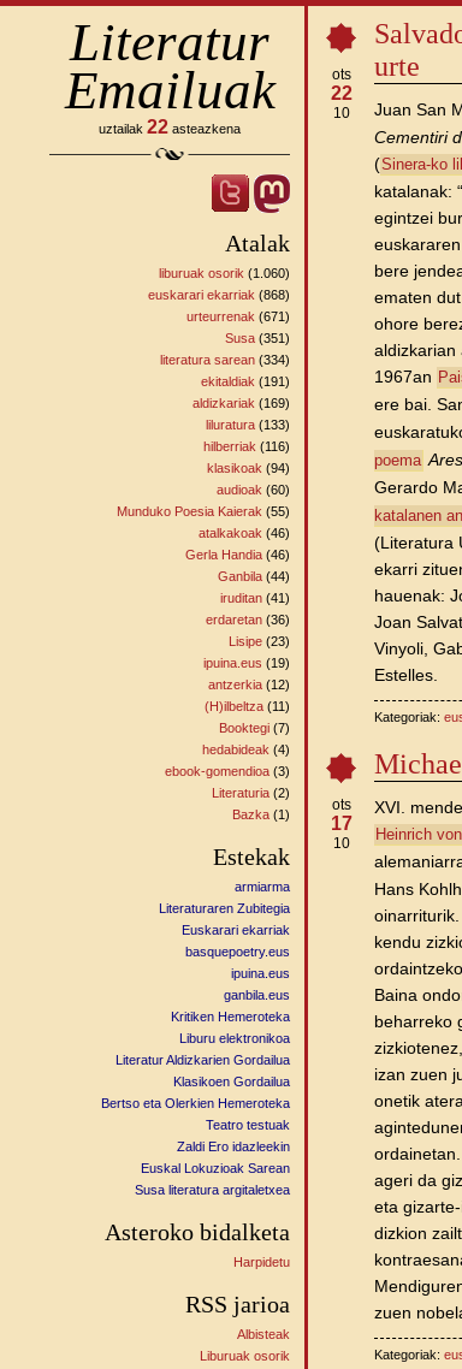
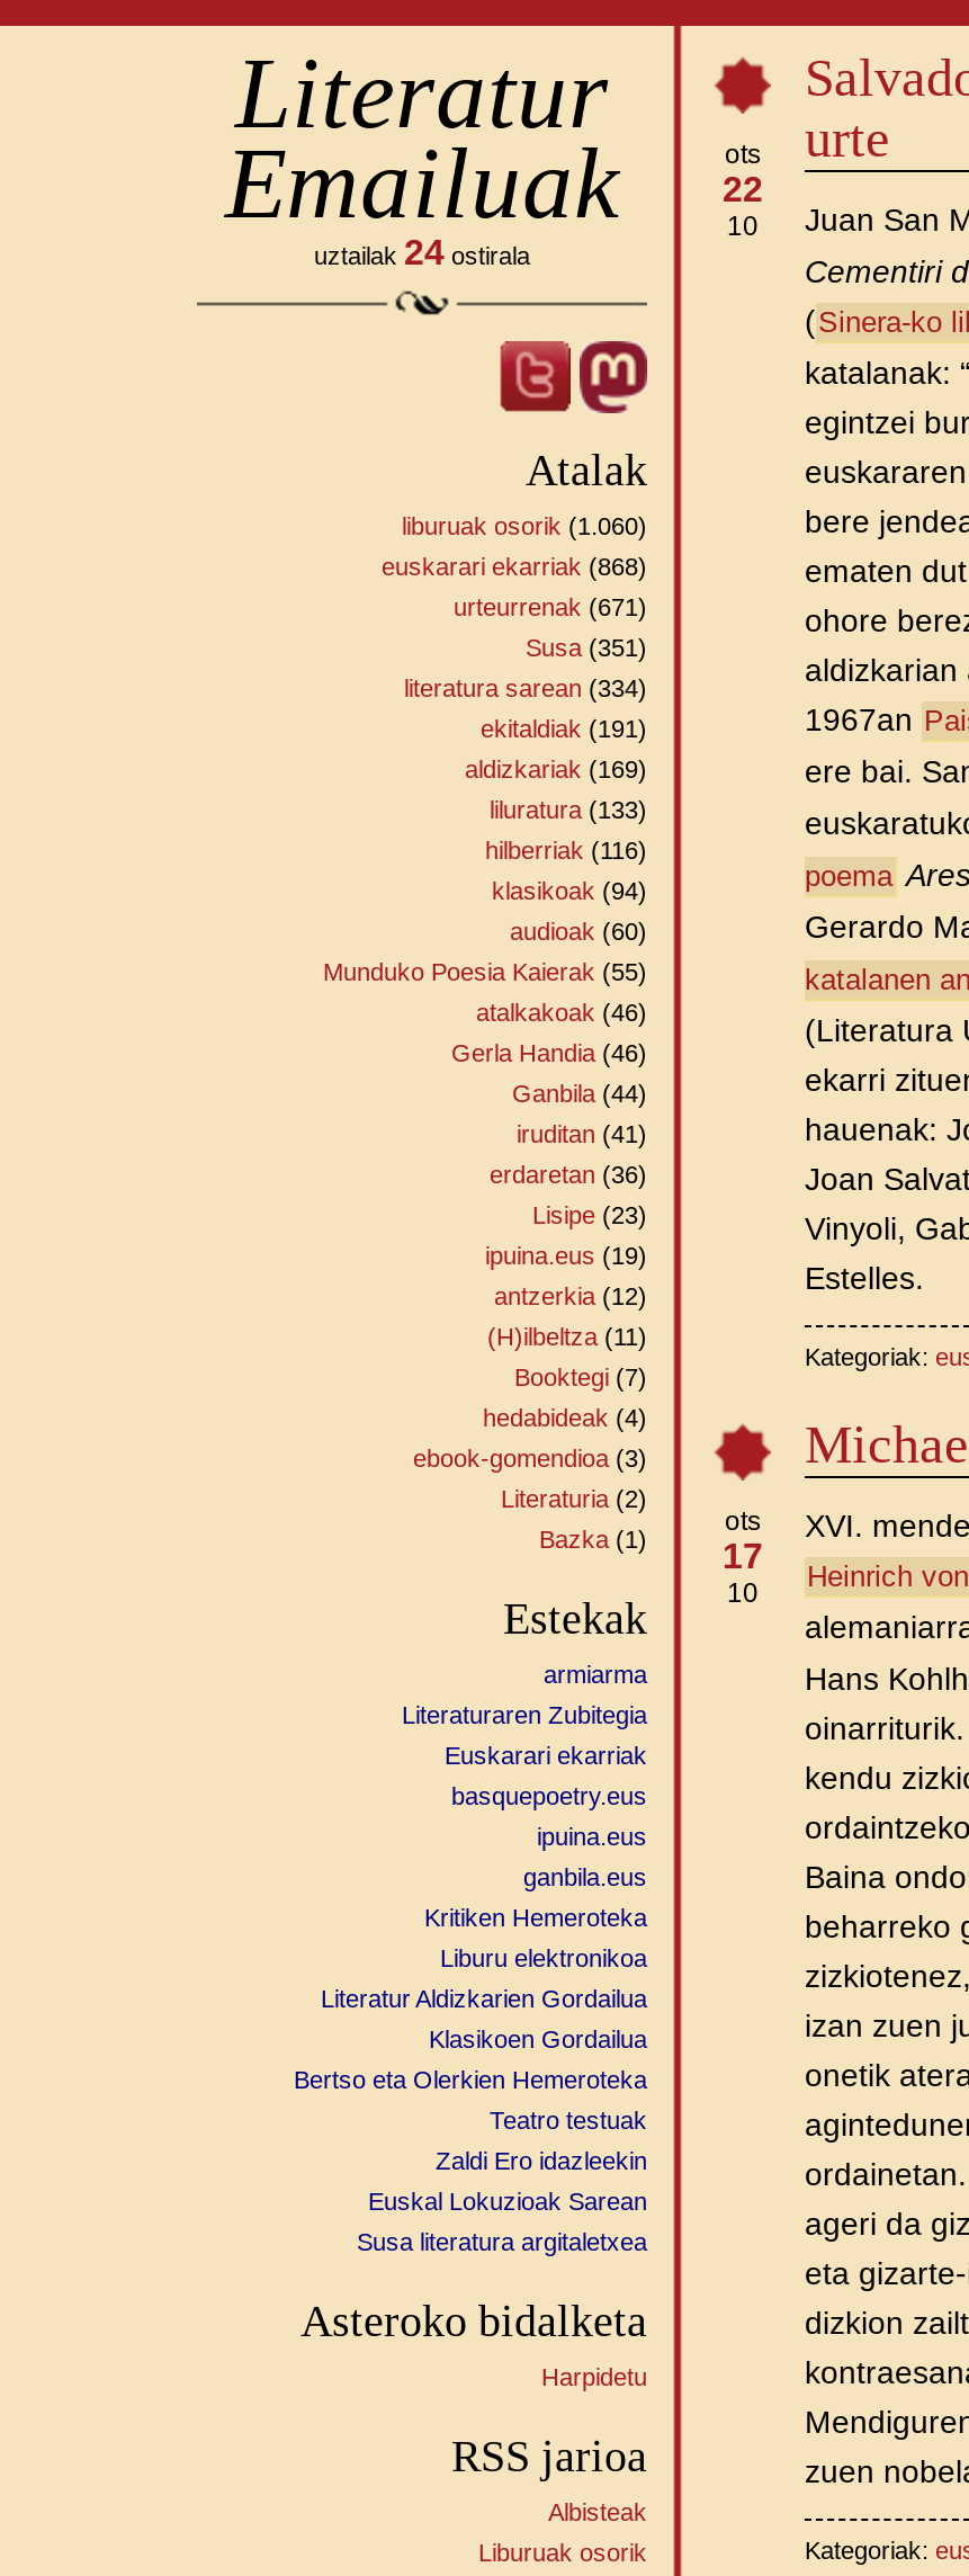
[99,117,241,137] uztailak 22 asteazkena -> [314,233,530,271] uztailak 24 ostirala

